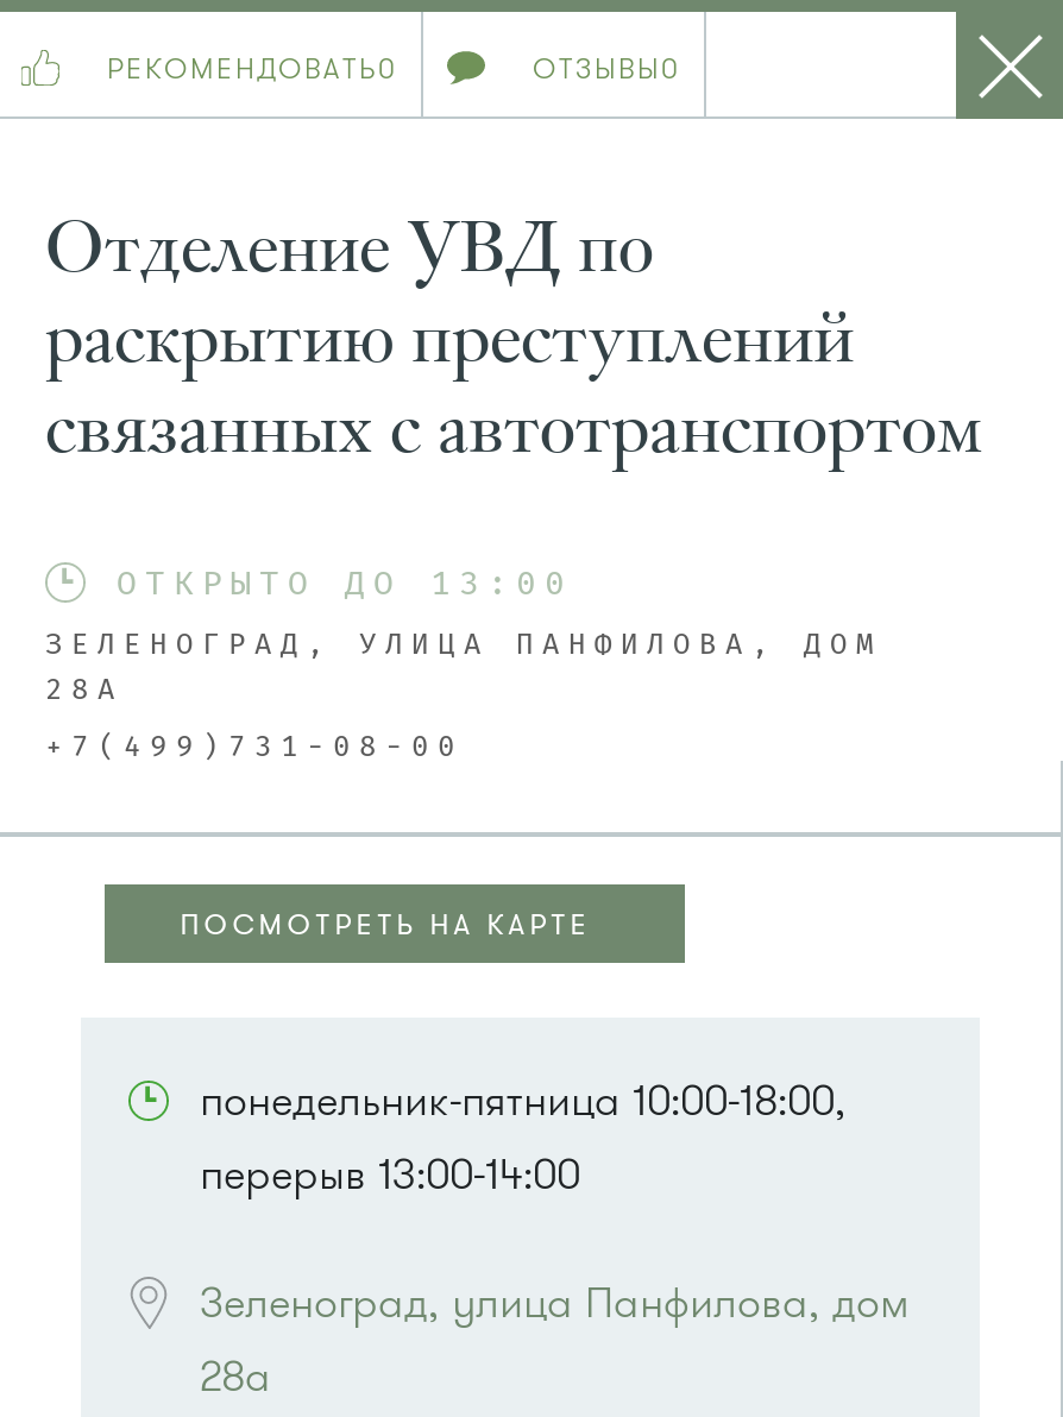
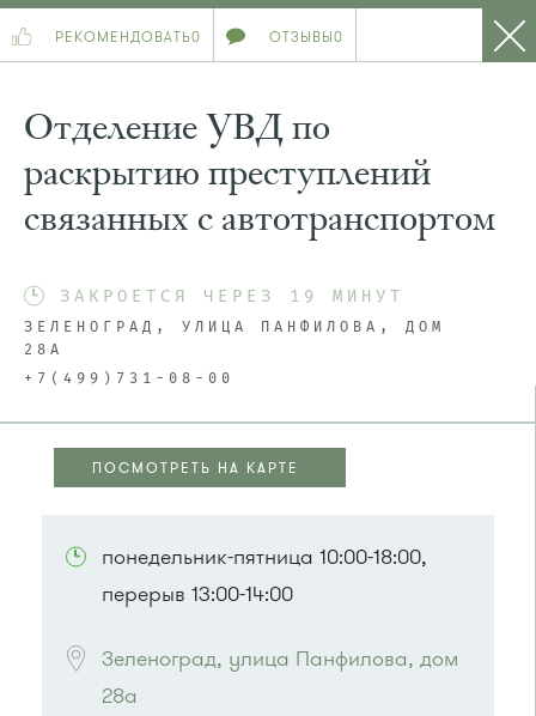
[117,568,573,602] ОТКРЫТО ДО 13:00 -> [60,289,404,305] ЗАКРОЕТСЯ ЧЕРЕЗ 19 МИНУТ

